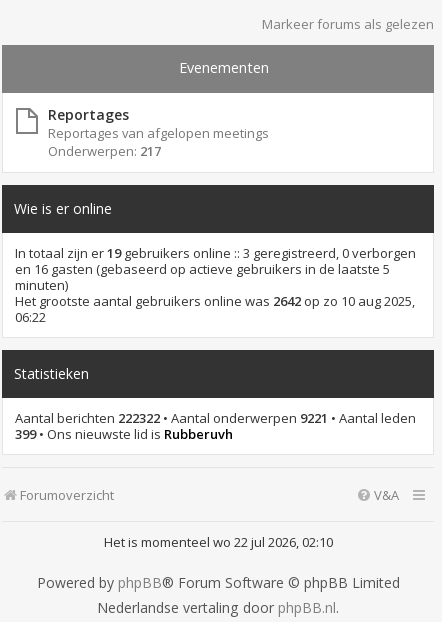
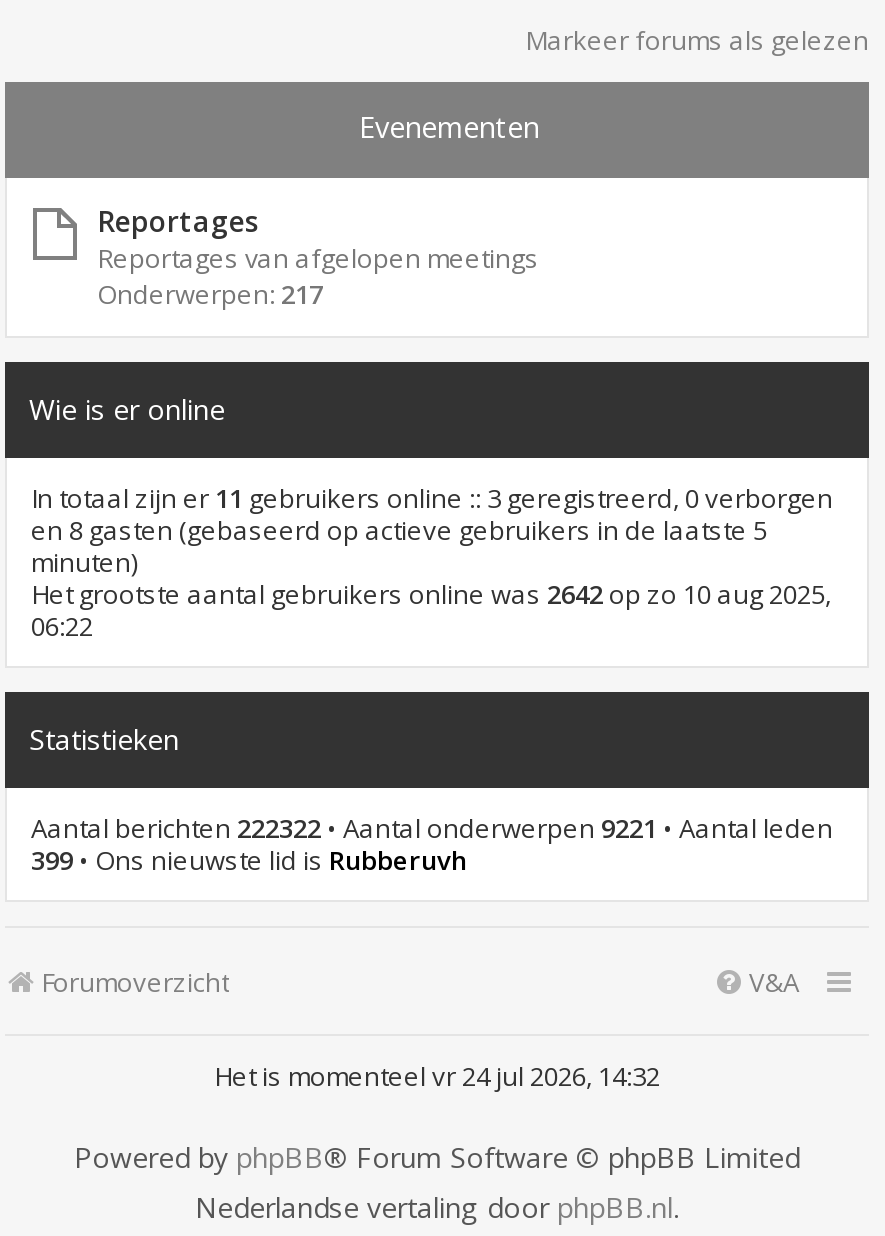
[15,244,416,262] In totaal zijn er 19 gebruikers online :: 3 geregistreerd, 0 verborgen -> [31,480,833,516] In totaal zijn er 11 gebruikers online :: 3 geregistreerd, 0 verborgen
[15,260,390,278] en 16 gasten (gebaseerd op actieve gebruikers in de laatste 5 -> [31,512,767,548] en 8 gasten (gebaseerd op actieve gebruikers in de laatste 5
[103,533,332,551] Het is momenteel wo 22 jul 2026, 02:10 -> [214,1058,660,1094] Het is momenteel vr 24 jul 2026, 14:32

